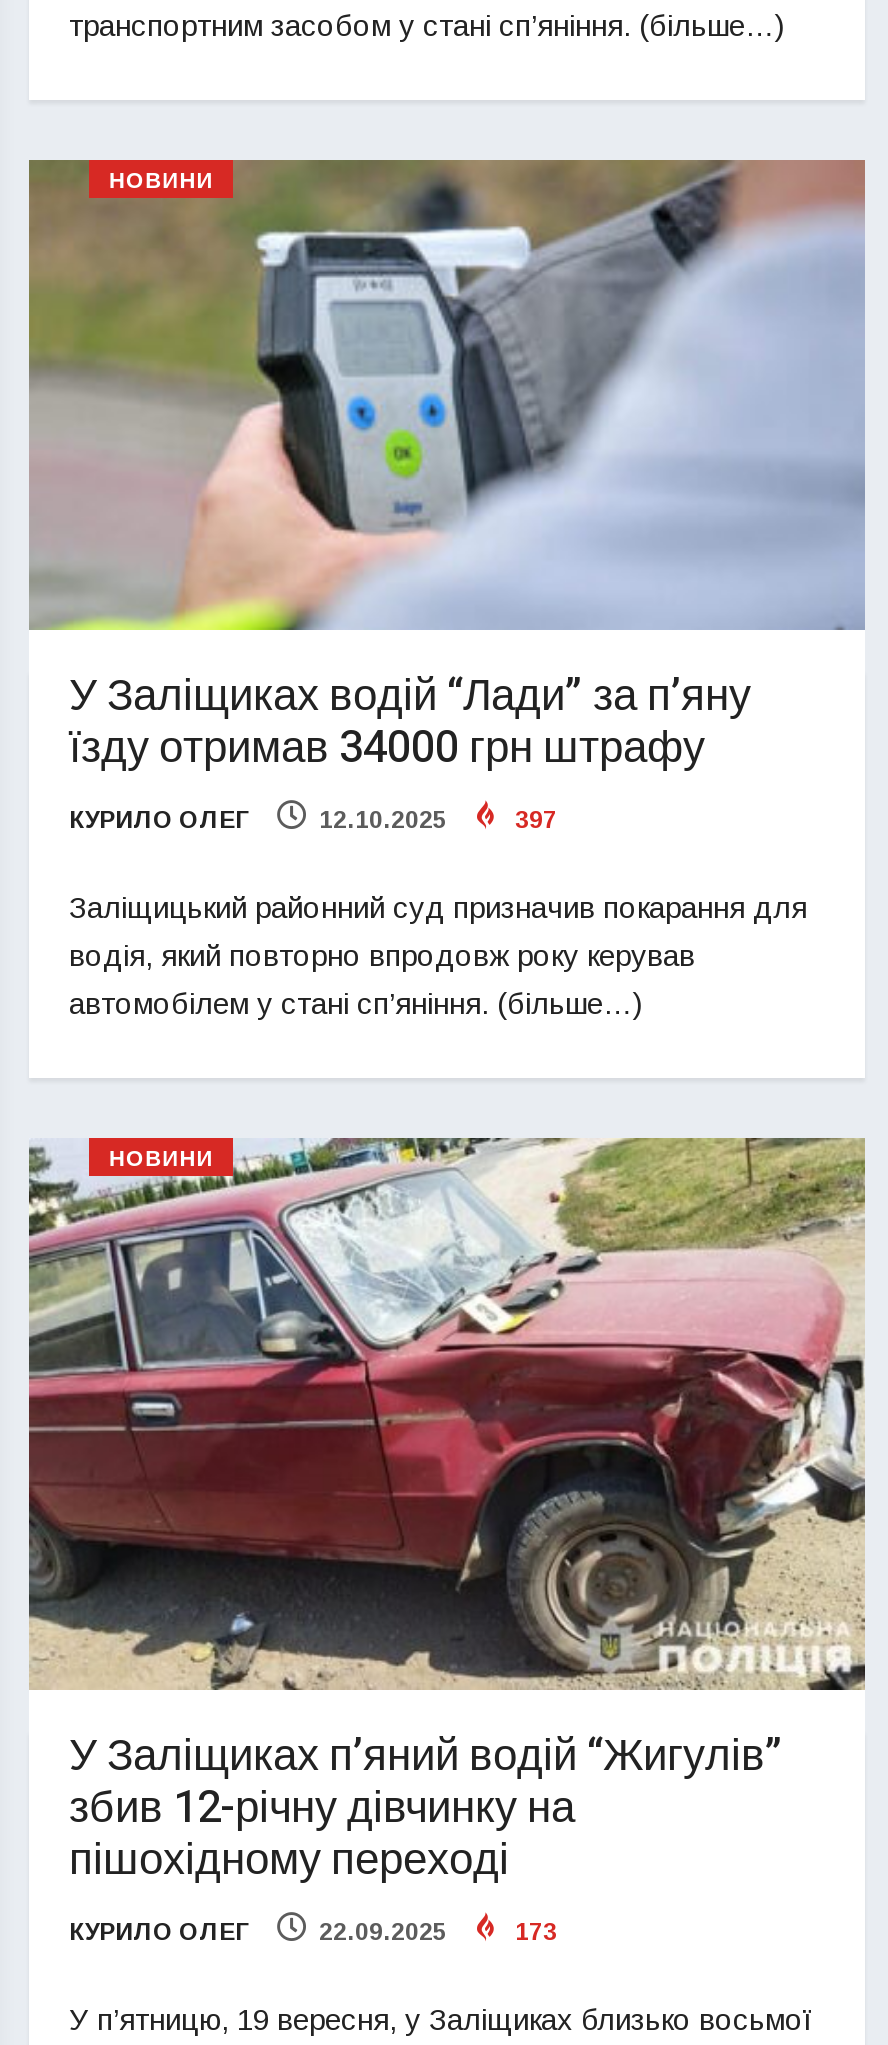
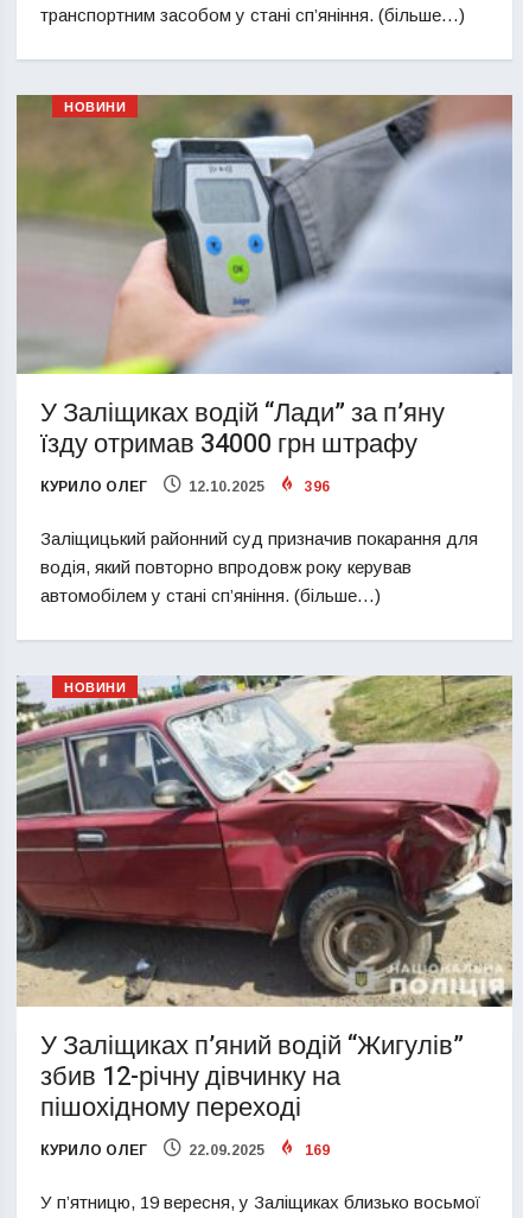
[509,807,557,835] 397 -> [301,479,330,496] 396
[509,1918,557,1946] 173 -> [301,1142,330,1159] 169

